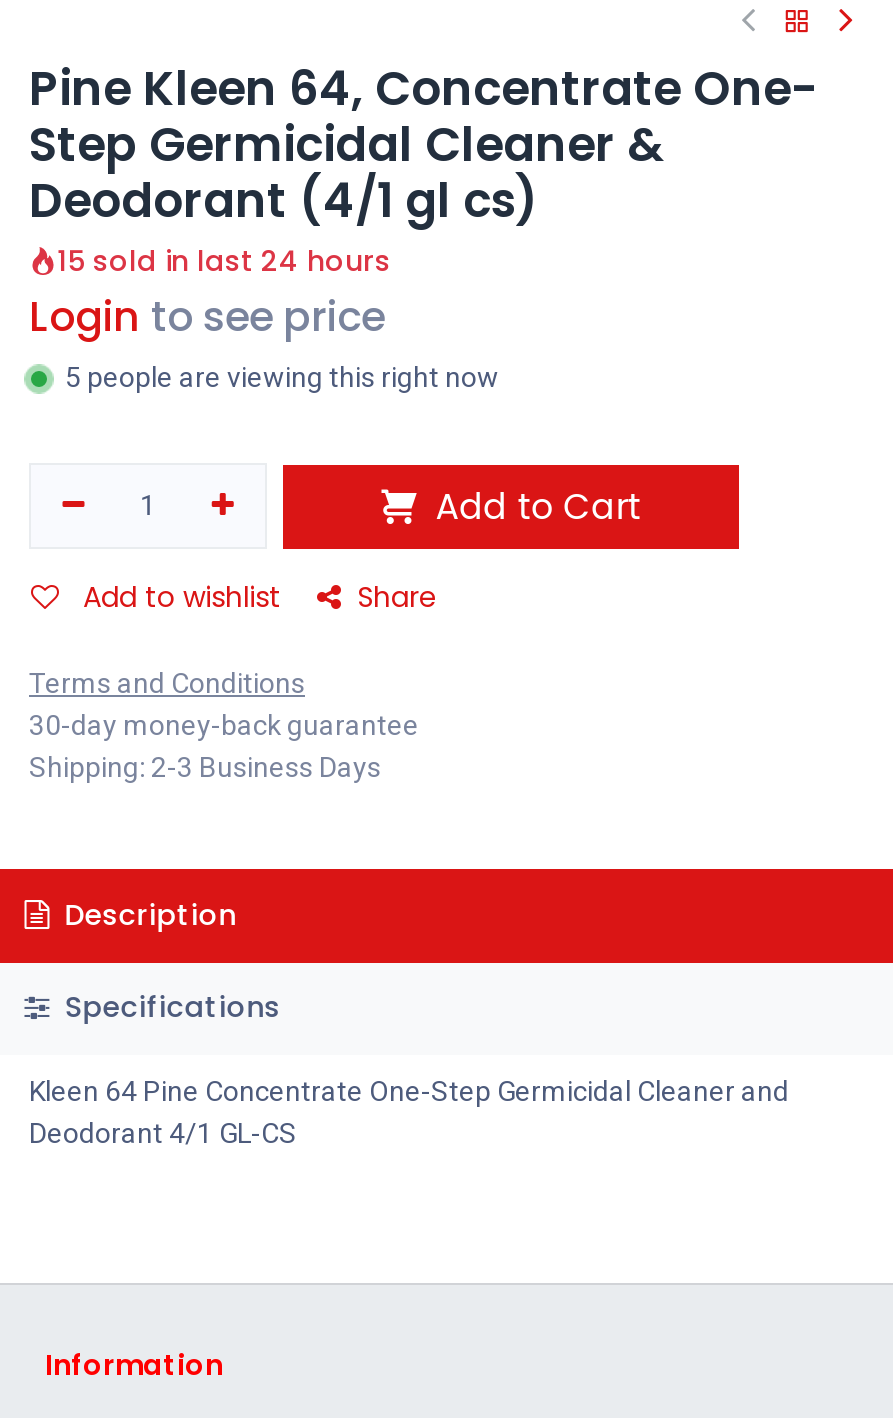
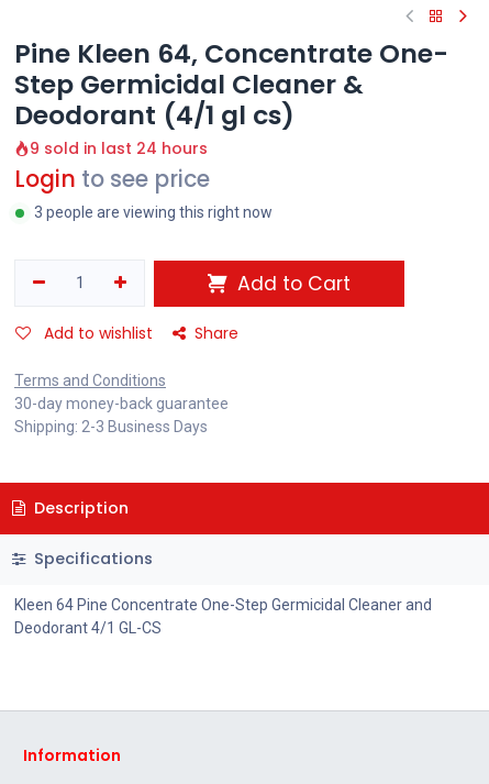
[57,241,391,281] 15 sold in last 24 hours -> [30,137,208,159] 9 sold in last 24 hours
[65,361,499,393] 5 people are viewing this right now -> [34,203,273,221] 3 people are viewing this right now

